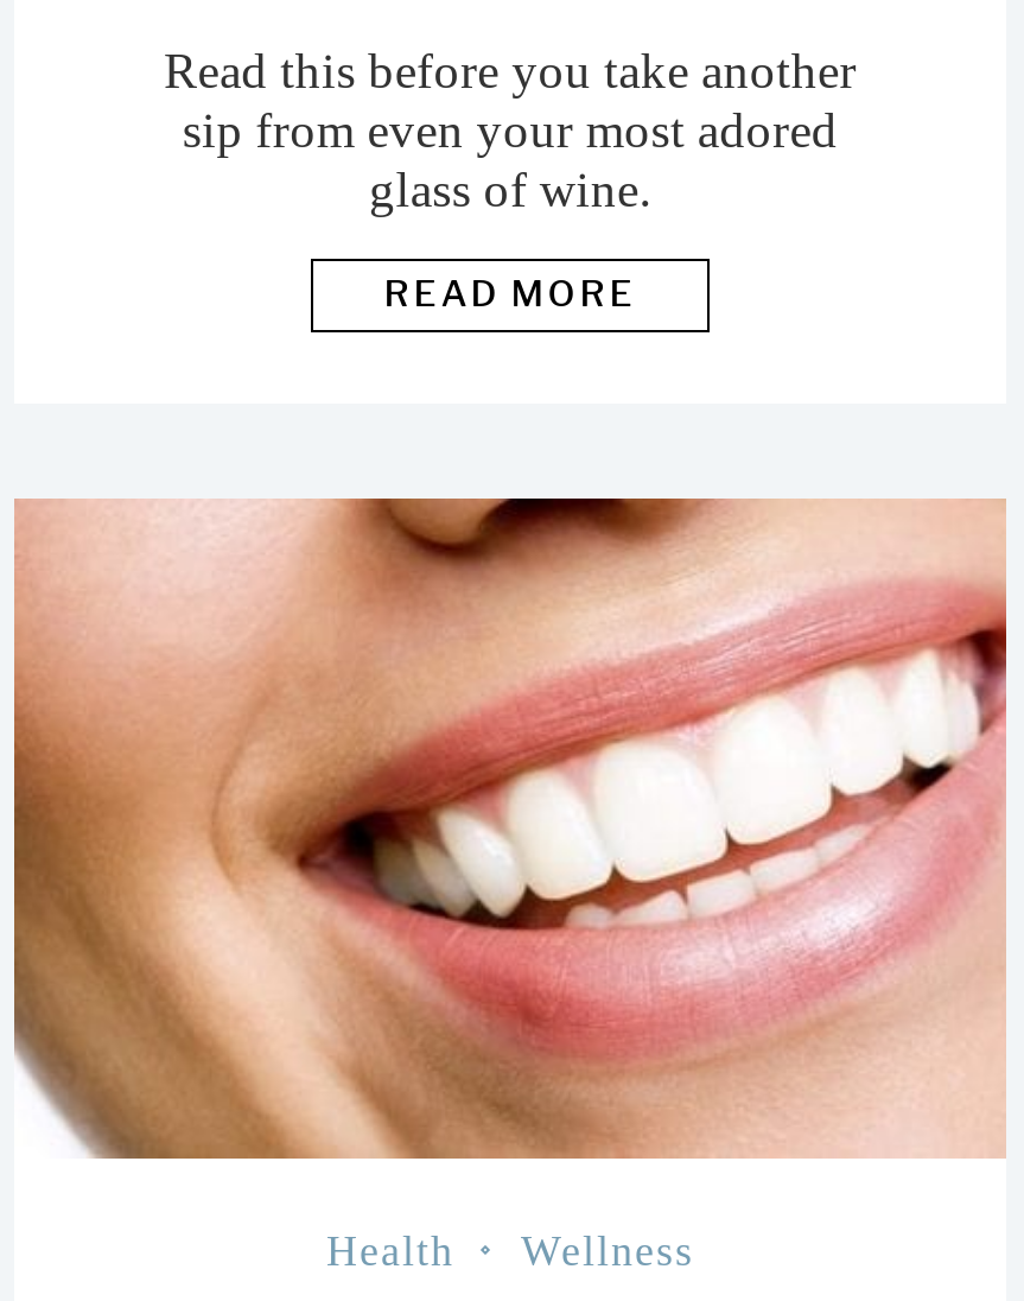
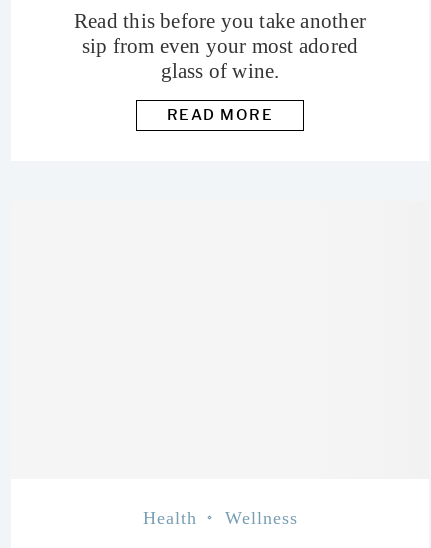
[12,496,1009,1161] [image] -> none

